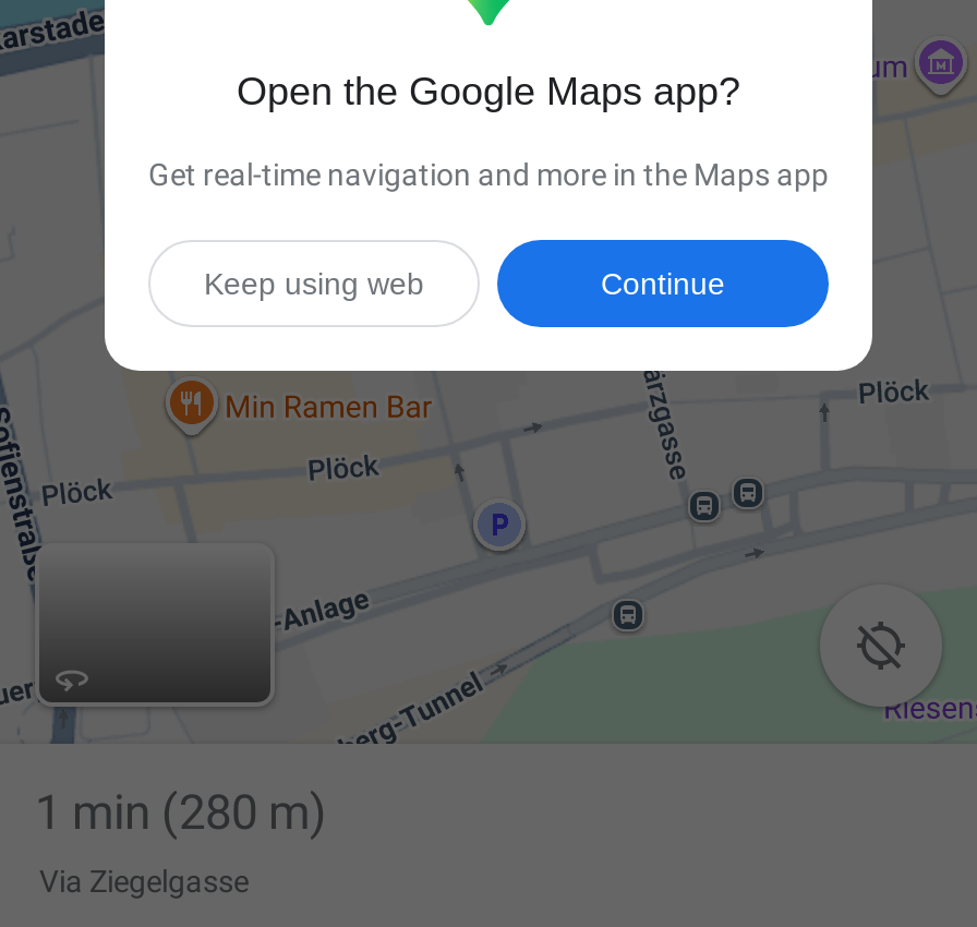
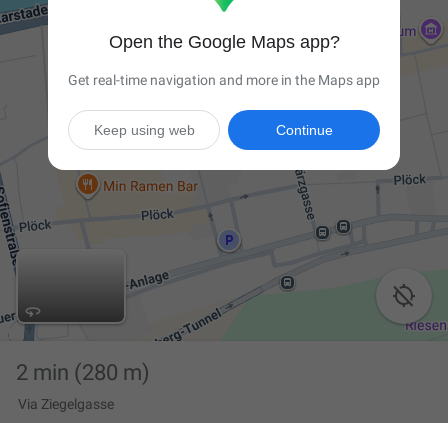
[35,785,327,840] 1 min (280 m) -> [16,360,150,385] 2 min (280 m)

